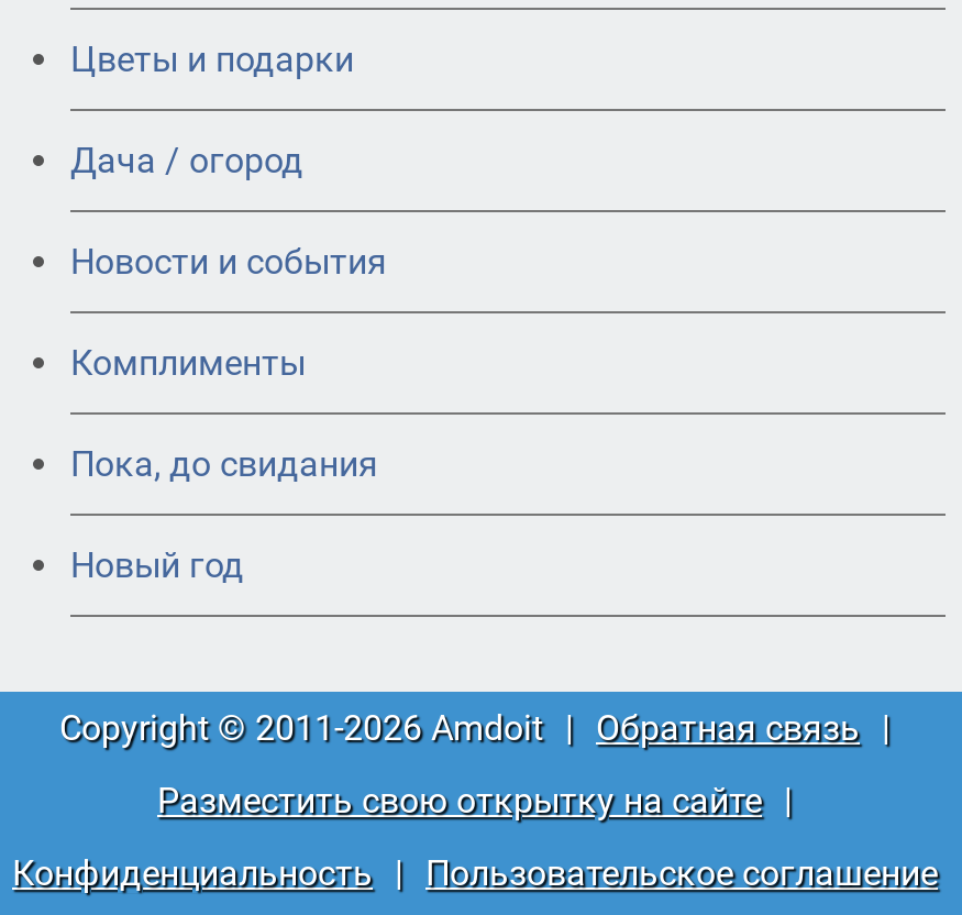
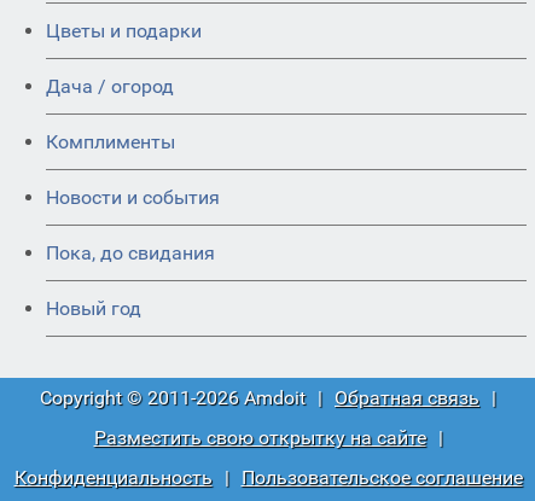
moved [70,241,387,283] -> [46,186,220,209]: Новости и события
moved [70,342,306,384] -> [46,130,175,153]: Комплименты

